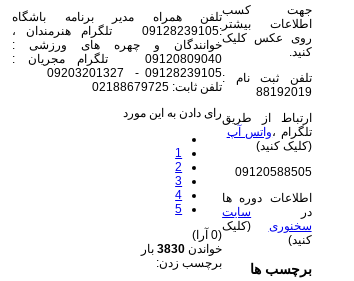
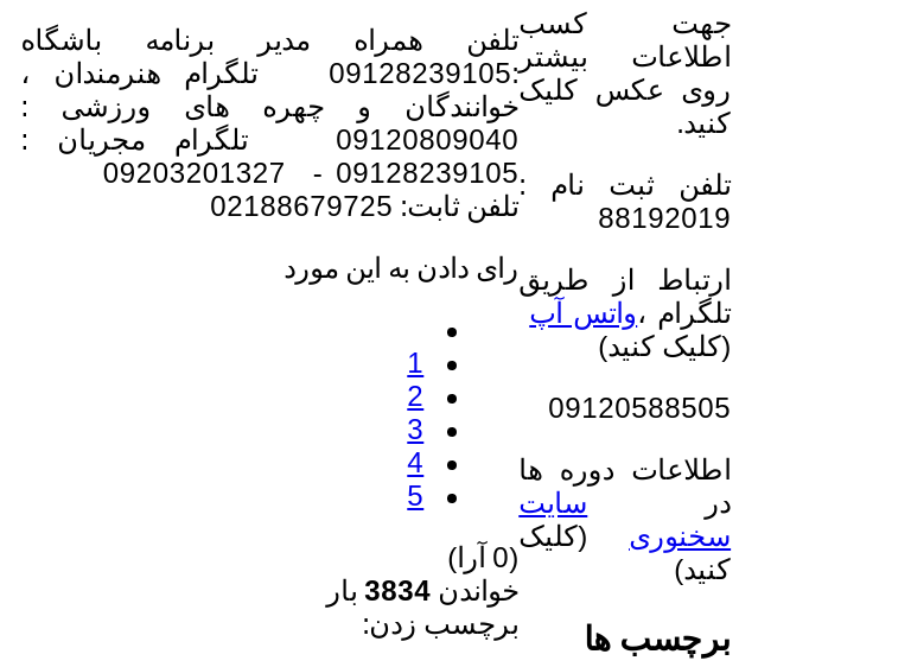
[141,242,222,256] خواندن 3830 بار -> [326,574,519,608] خواندن 3834 بار

